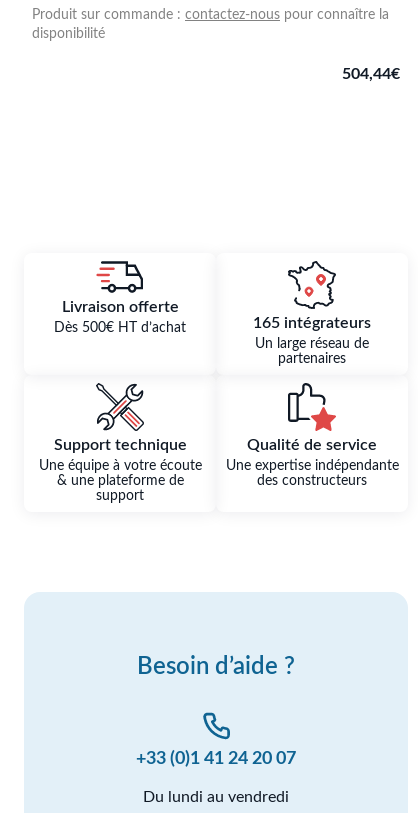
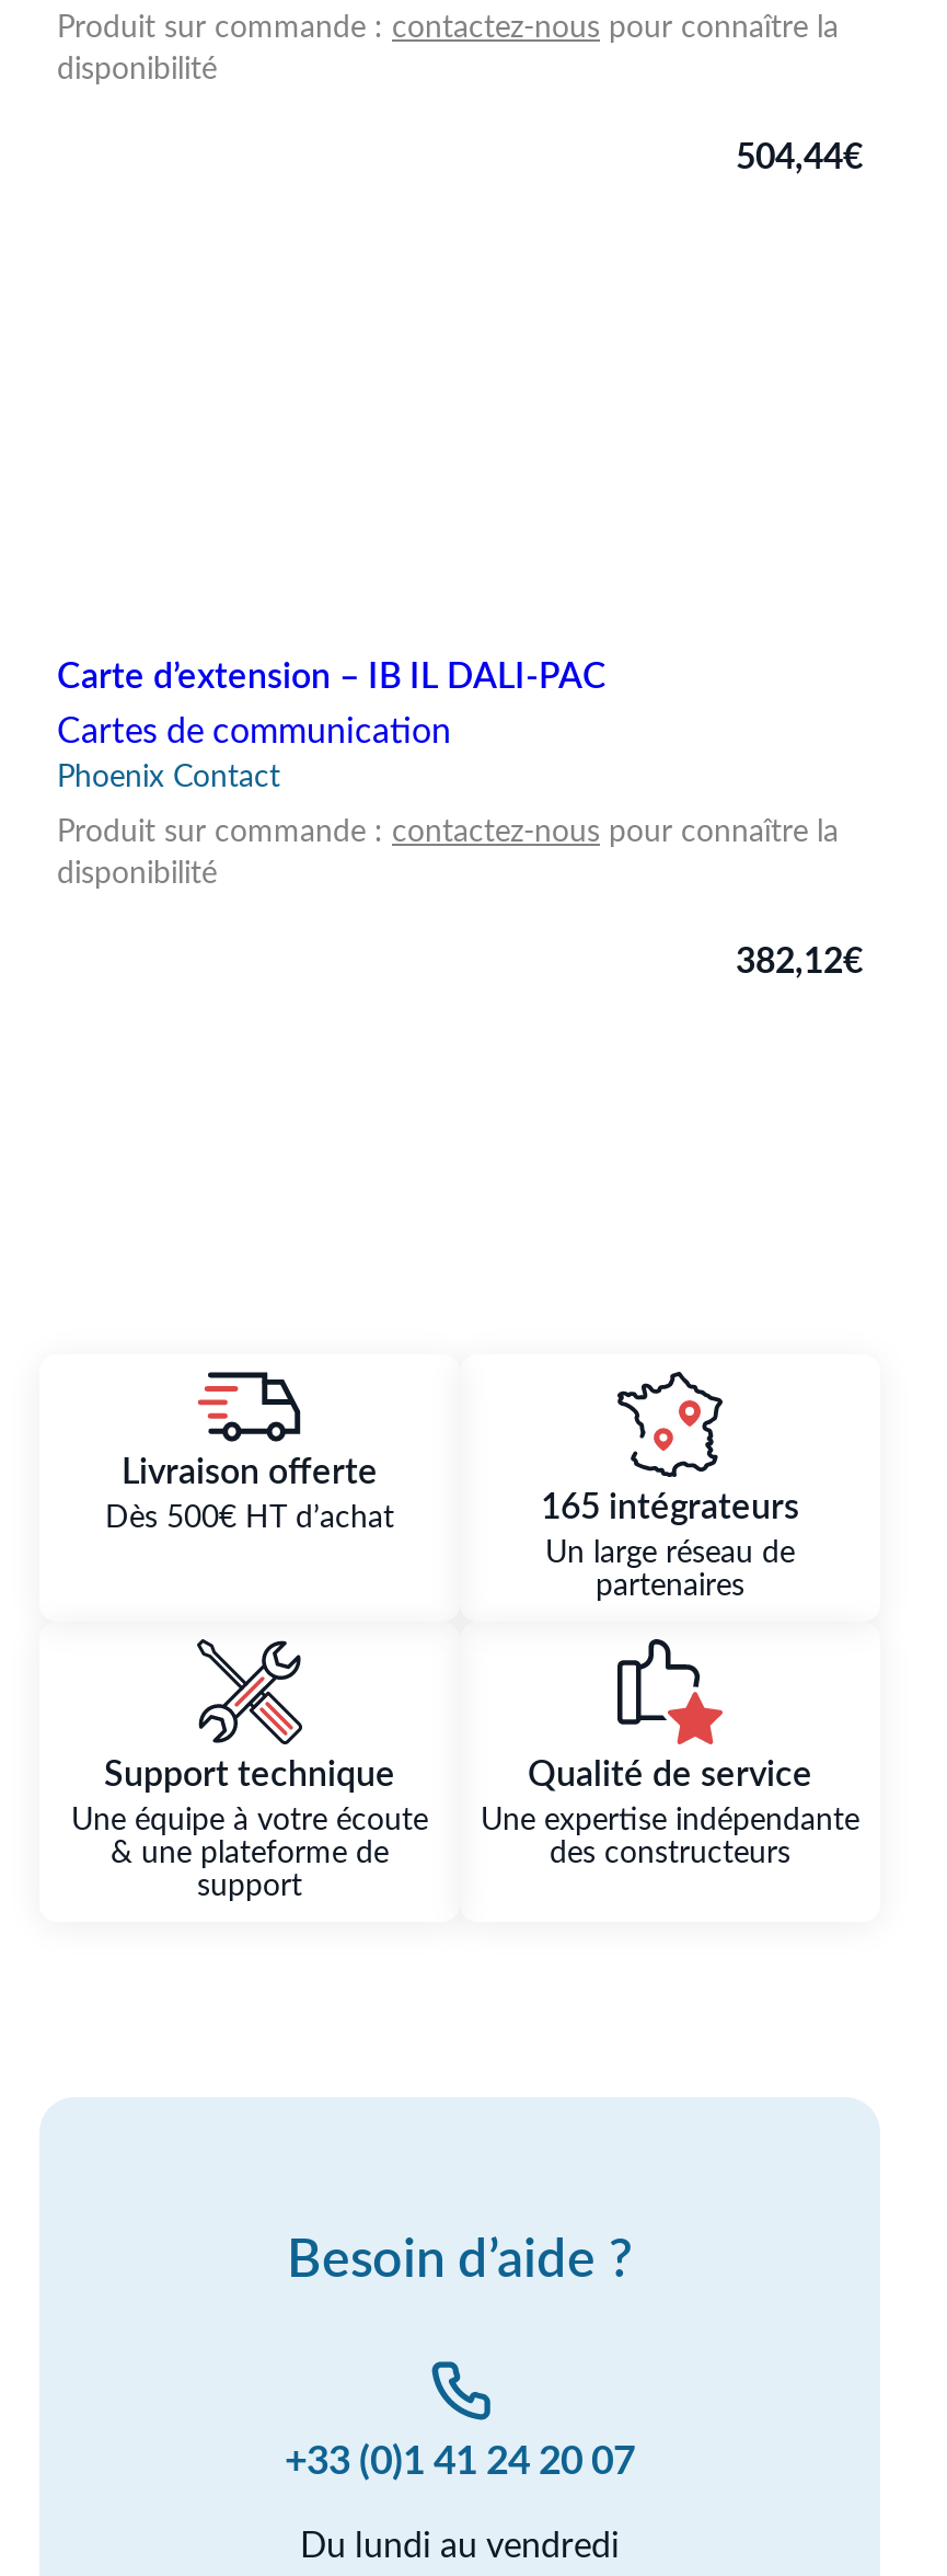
none -> [57,660,863,980] Carte d’extension – IB IL DALI-PAC | Cartes de communication | Phoenix Contact | Produit sur commande : contactez-nous pour connaître la | disponibilité | 382,12€

